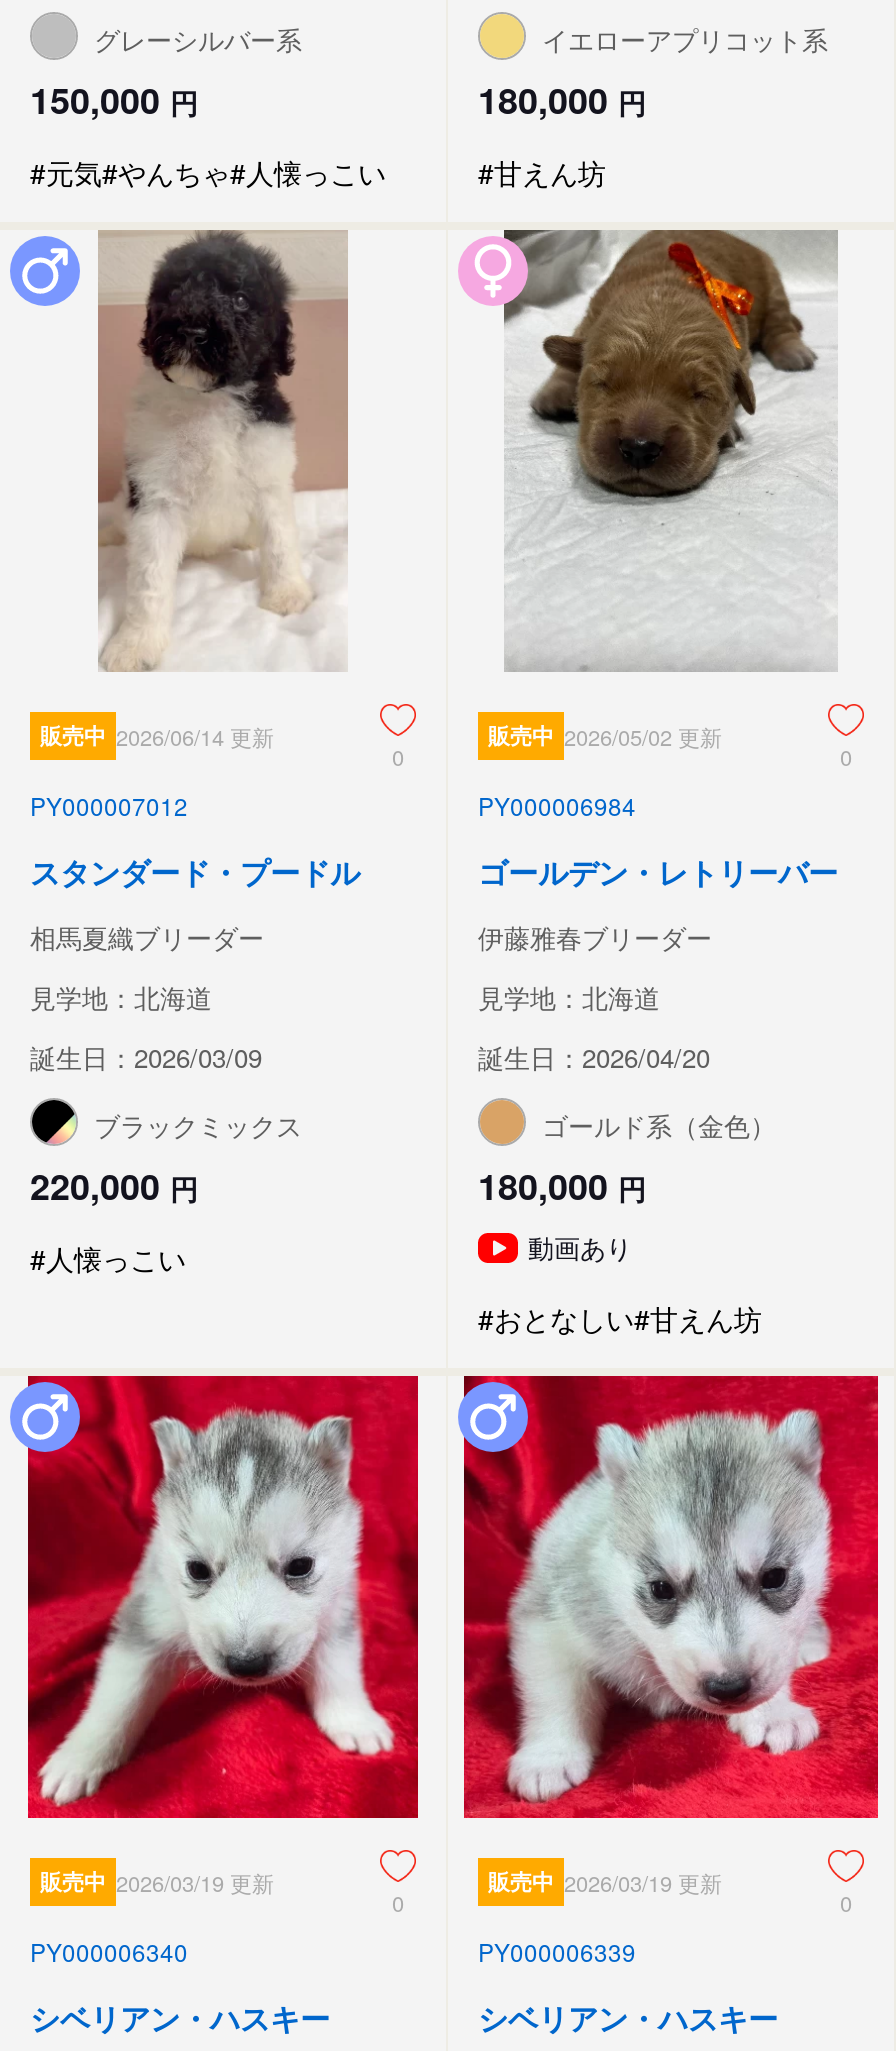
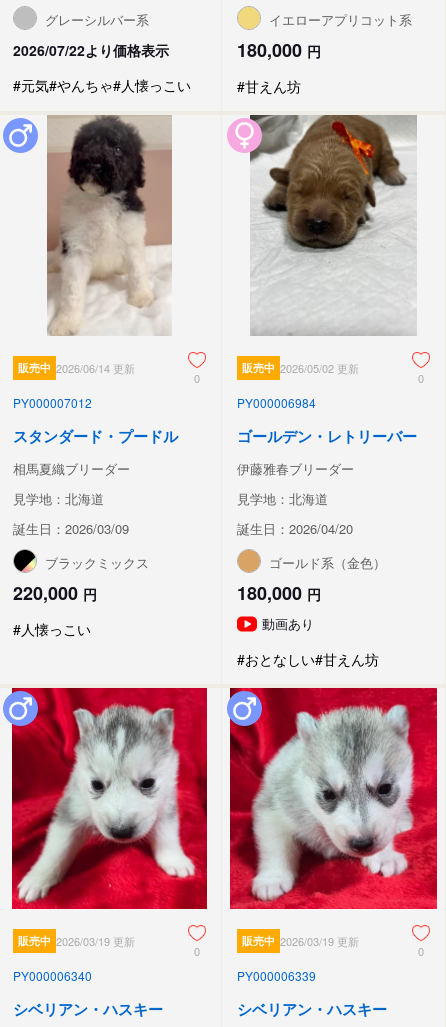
[30,74,198,126] 150,000 円 -> [13,40,169,60] 2026/07/22より価格表示

